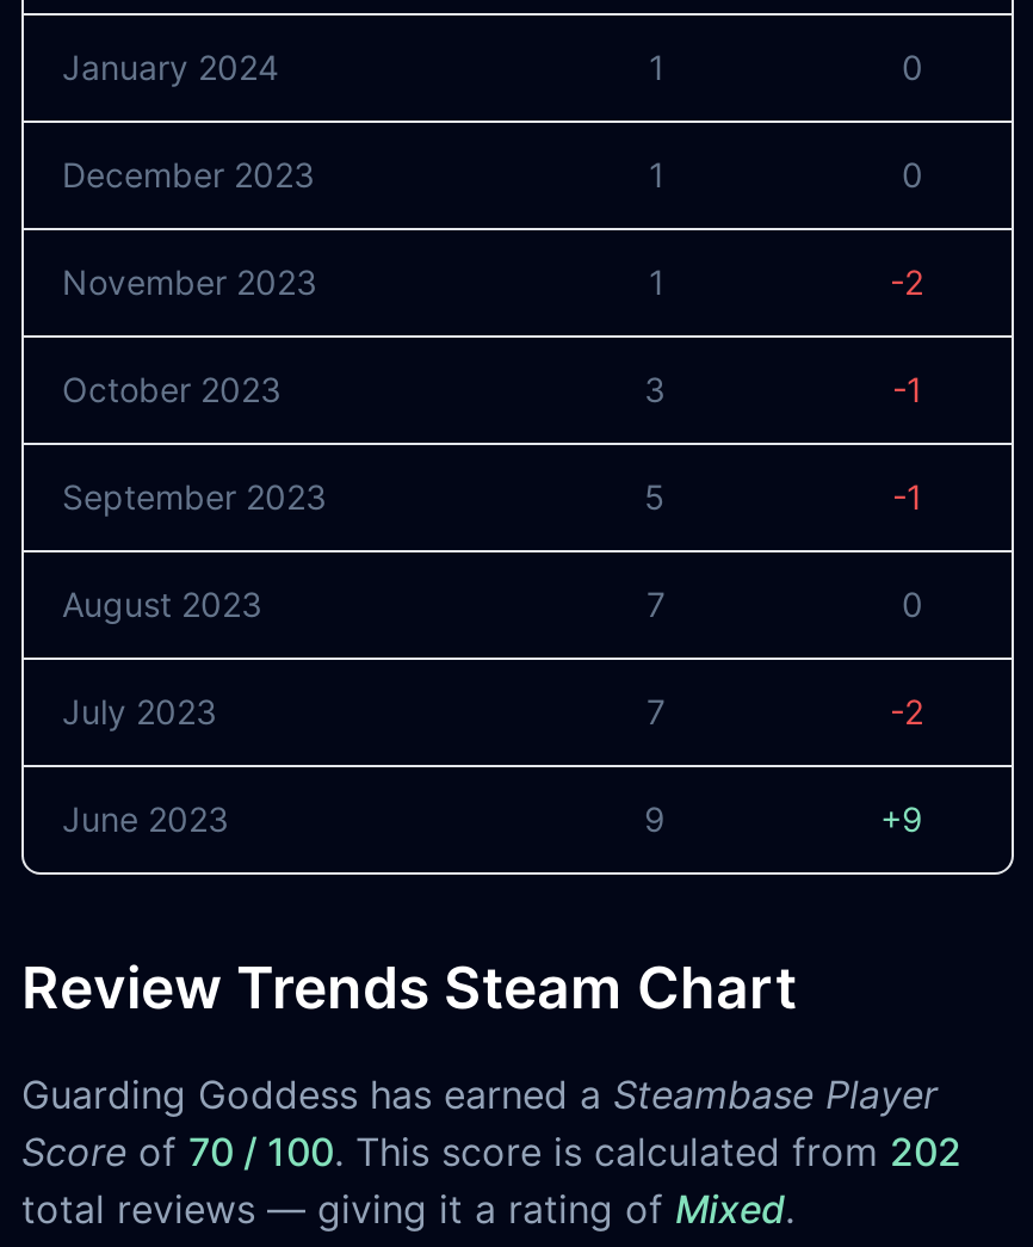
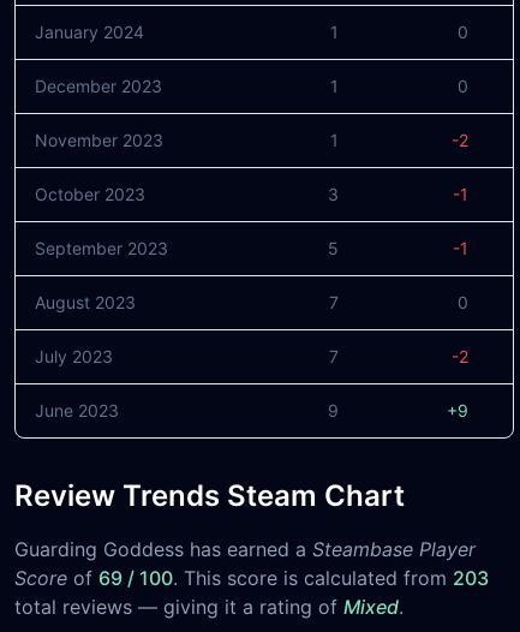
[21,1127,961,1174] Score of 70 / 100. This score is calculated from 202 -> [14,565,489,589] Score of 69 / 100. This score is calculated from 203

